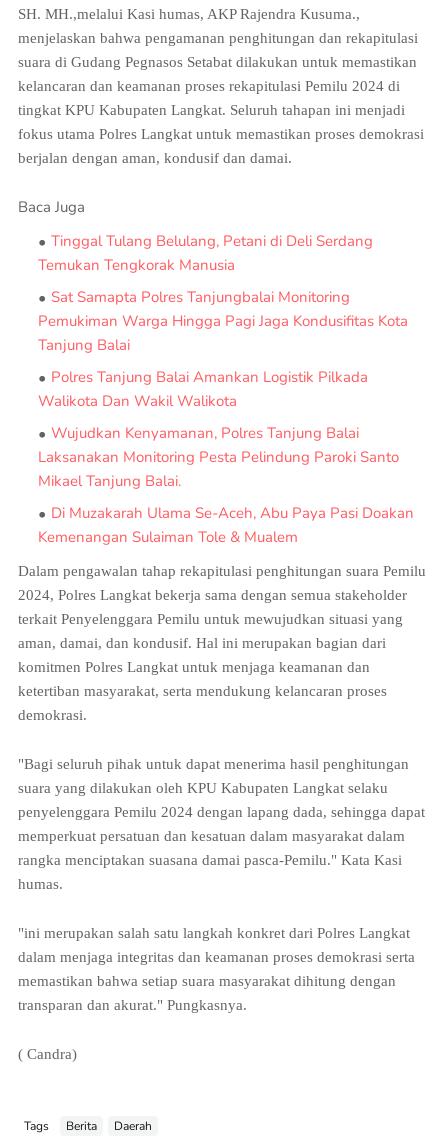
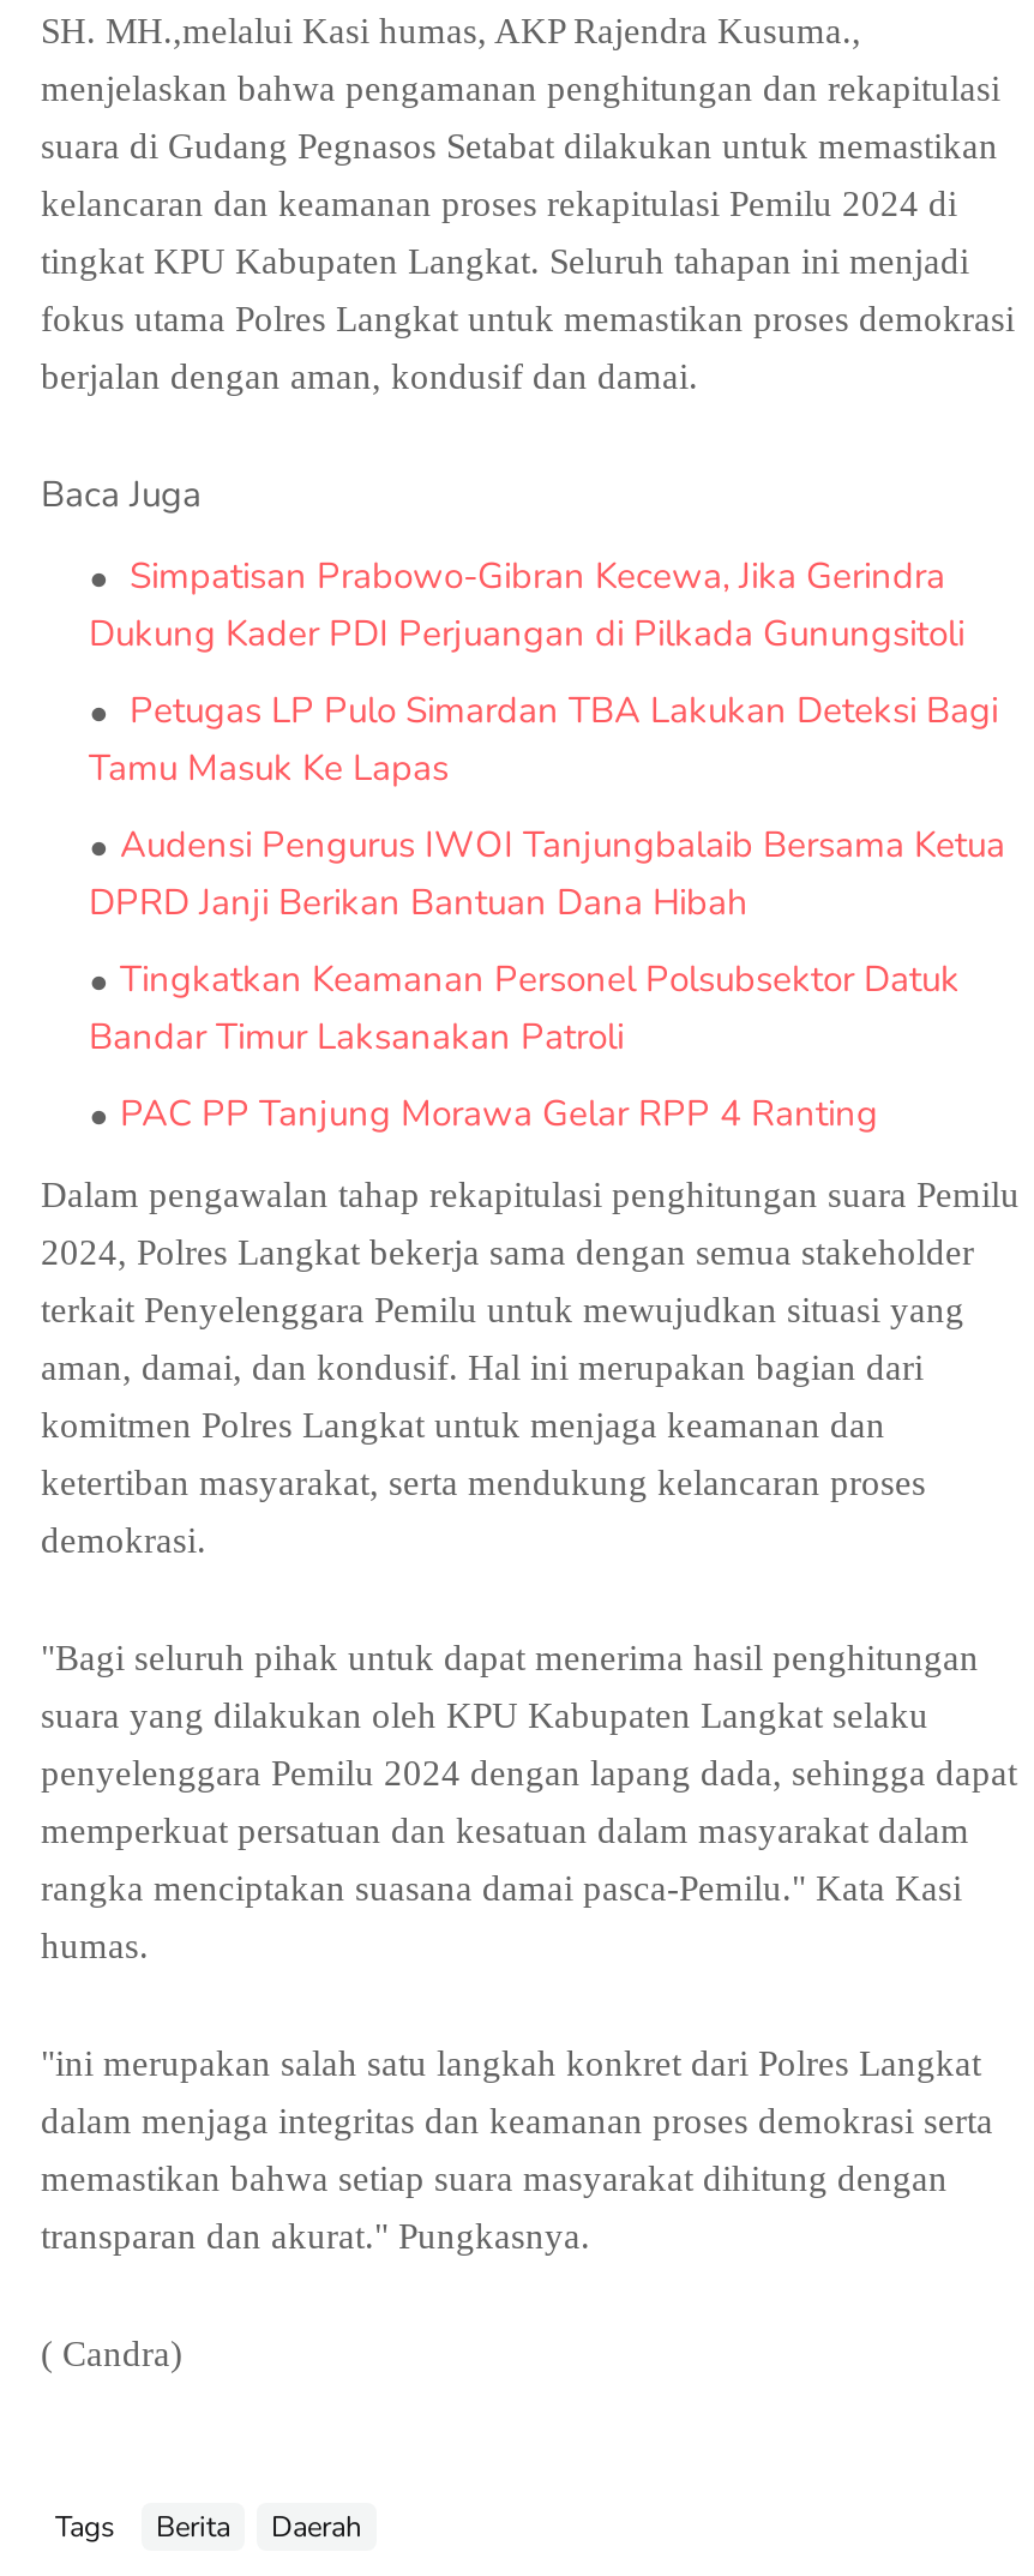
[38,231,373,275] Tinggal Tulang Belulang, Petani di Deli Serdang | Temukan Tengkorak Manusia -> [89,552,964,657] Simpatisan Prabowo-Gibran Kecewa, Jika Gerindra | Dukung Kader PDI Perjuangan di Pilkada Gunungsitoli
[38,287,408,355] Sat Samapta Polres Tanjungbalai Monitoring | Pemukiman Warga Hingga Pagi Jaga Kondusifitas Kota | Tanjung Balai -> [89,686,998,792] Petugas LP Pulo Simardan TBA Lakukan Deteksi Bagi | Tamu Masuk Ke Lapas
[38,367,368,411] Polres Tanjung Balai Amankan Logistik Pilkada | Walikota Dan Wakil Walikota -> [89,821,1005,926] Audensi Pengurus IWOI Tanjungbalaib Bersama Ketua | DPRD Janji Berikan Bantuan Dana Hibah
[38,423,399,491] Wujudkan Kenyamanan, Polres Tanjung Balai | Laksanakan Monitoring Pesta Pelindung Paroki Santo | Mikael Tanjung Balai. -> [89,955,960,1061] Tingkatkan Keamanan Personel Polsubsektor Datuk | Bandar Timur Laksanakan Patroli
[38,503,414,547] Di Muzakarah Ulama Se-Aceh, Abu Paya Pasi Doakan | Kemenangan Sulaiman Tole & Mualem -> [120,1089,878,1137] PAC PP Tanjung Morawa Gelar RPP 4 Ranting

